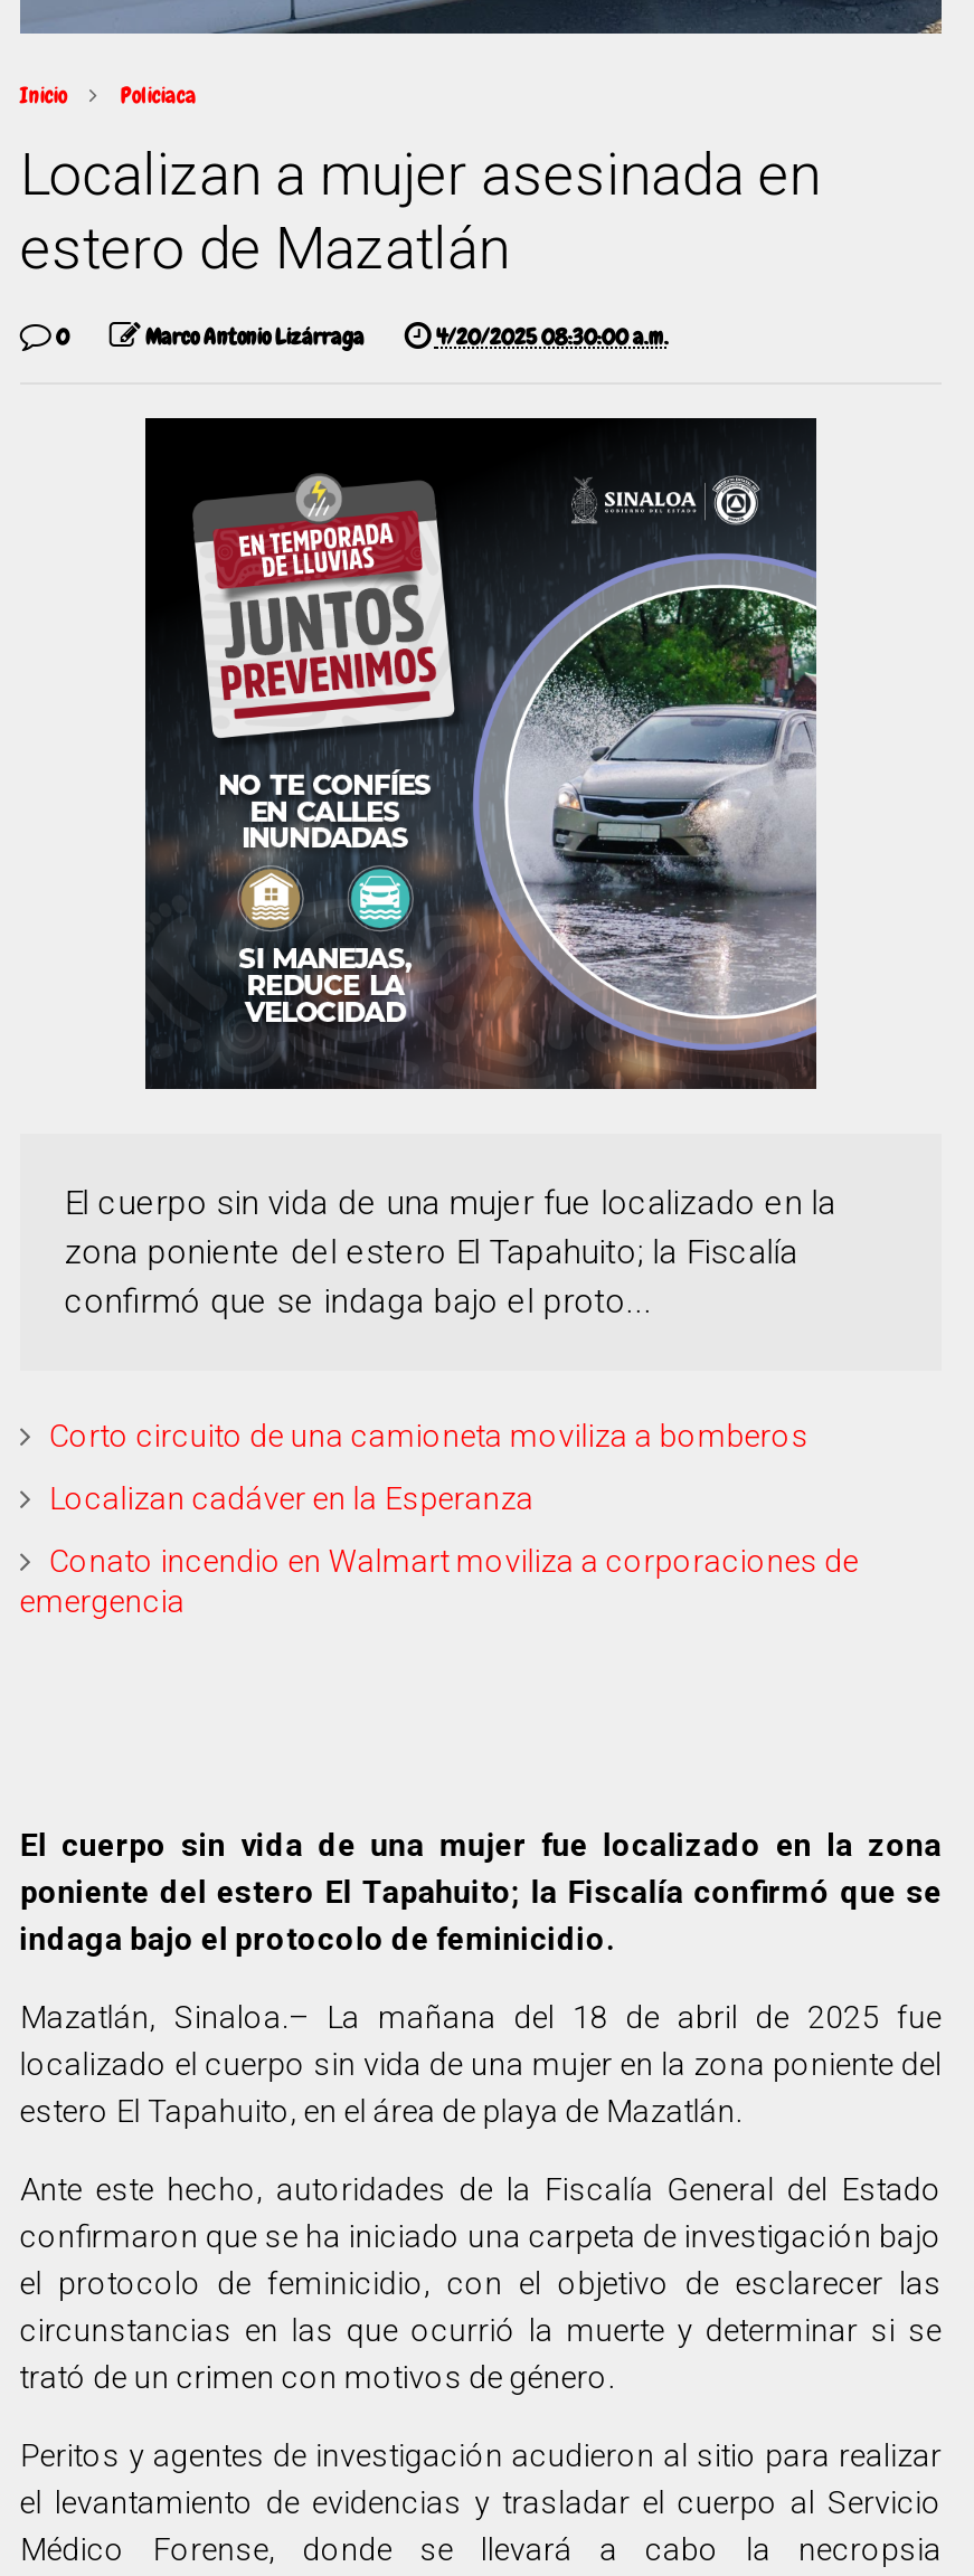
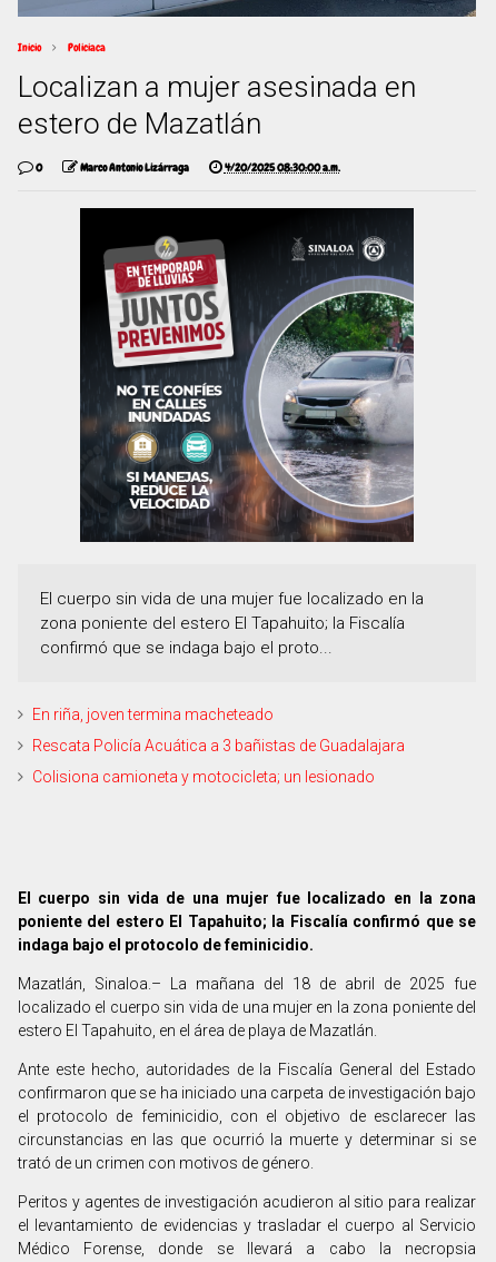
[49,1418,809,1454] Corto circuito de una camioneta moviliza a bomberos -> [32,706,273,724] En riña, joven termina macheteado
[49,1481,534,1517] Localizan cadáver en la Esperanza -> [32,737,405,755] Rescata Policía Acuática a 3 bañistas de Guadalajara
[20,1544,859,1620] Conato incendio en Walmart moviliza a corporaciones de | emergencia -> [32,768,375,786] Colisiona camioneta y motocicleta; un lesionado

